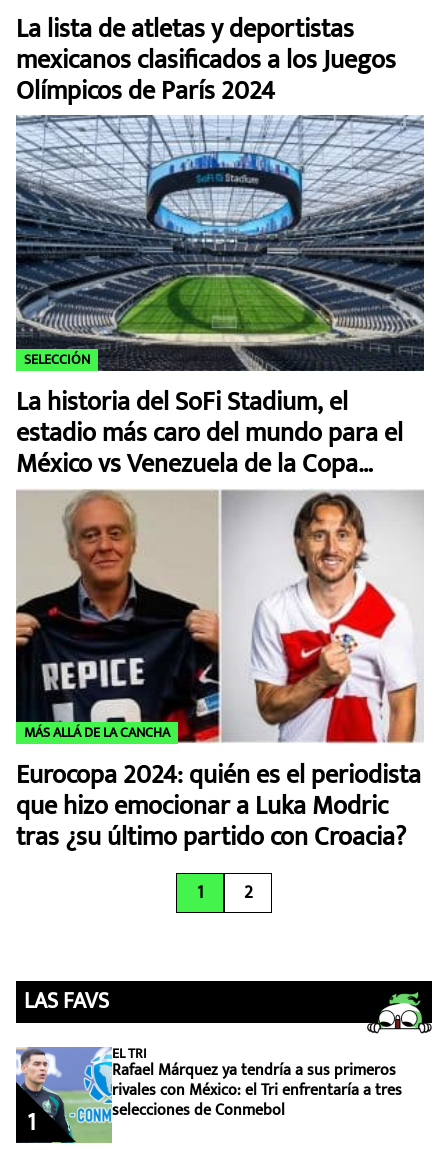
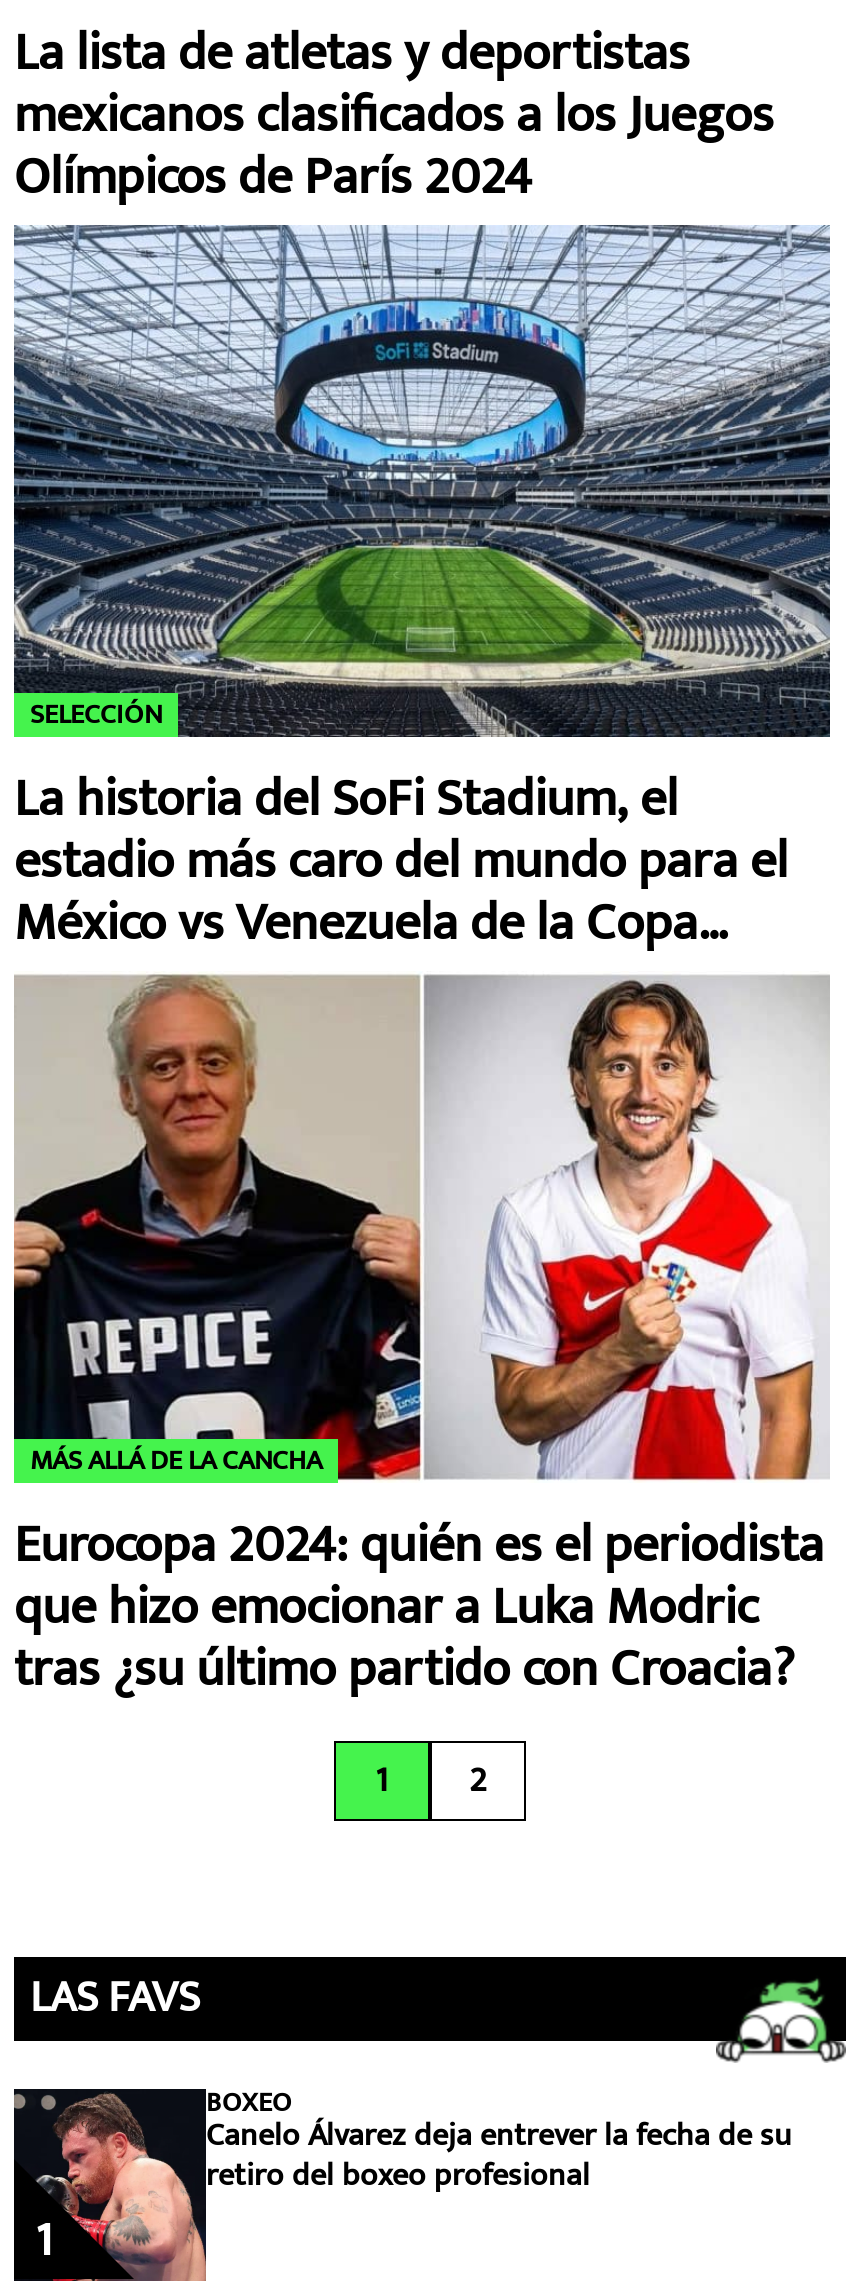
[15,1042,402,1144] [image] | EL TRI | Rafael Márquez ya tendría a sus primeros | rivales con México: el Tri enfrentaría a tres | selecciones de Conmebol -> [12,2079,792,2283] [image] | BOXEO | Canelo Álvarez deja entrever la fecha de su | retiro del boxeo profesional

